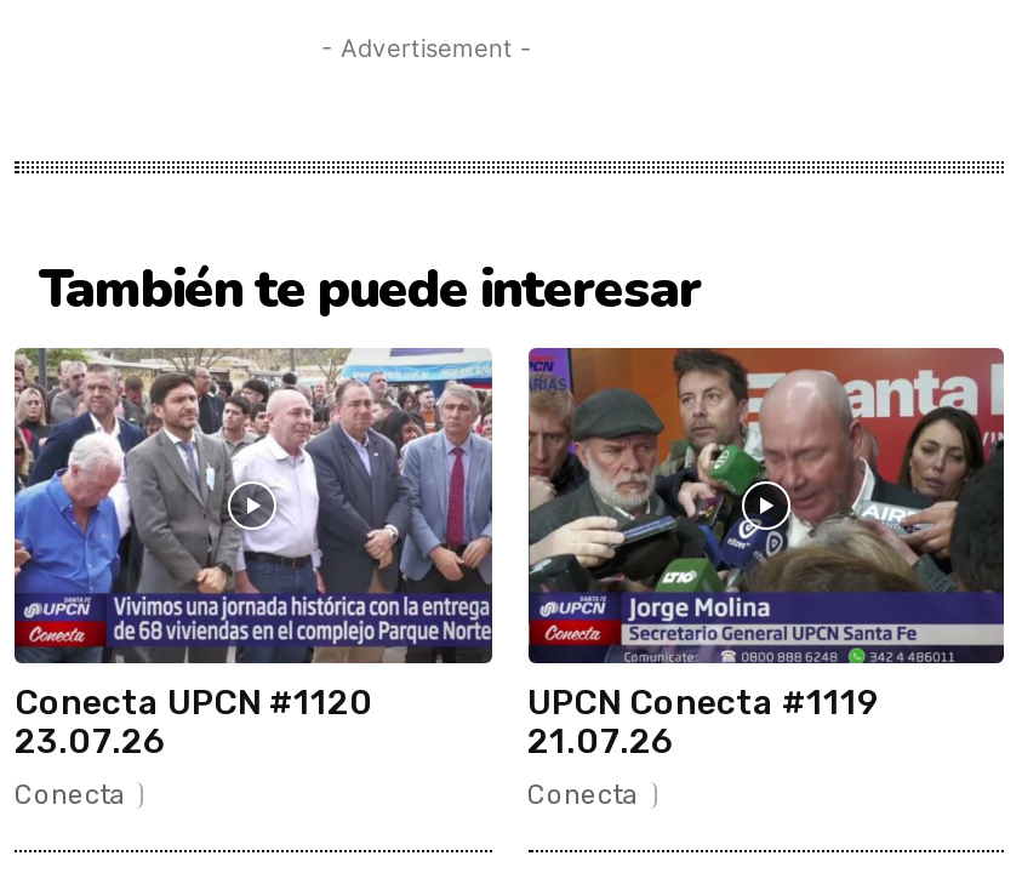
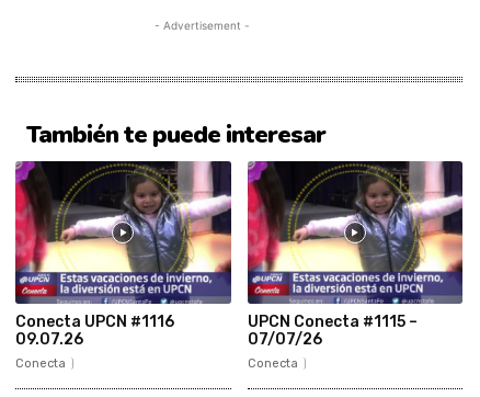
[12,347,495,725] [image] | Conecta UPCN #1120 -> [14,160,232,331] [image] | Conecta UPCN #1116
[526,347,1006,763] [image] | UPCN Conecta #1119 | 21.07.26 -> [247,160,464,349] [image] | UPCN Conecta #1115 – | 07/07/26
[15,722,165,763] 23.07.26 -> [15,330,83,349] 09.07.26

